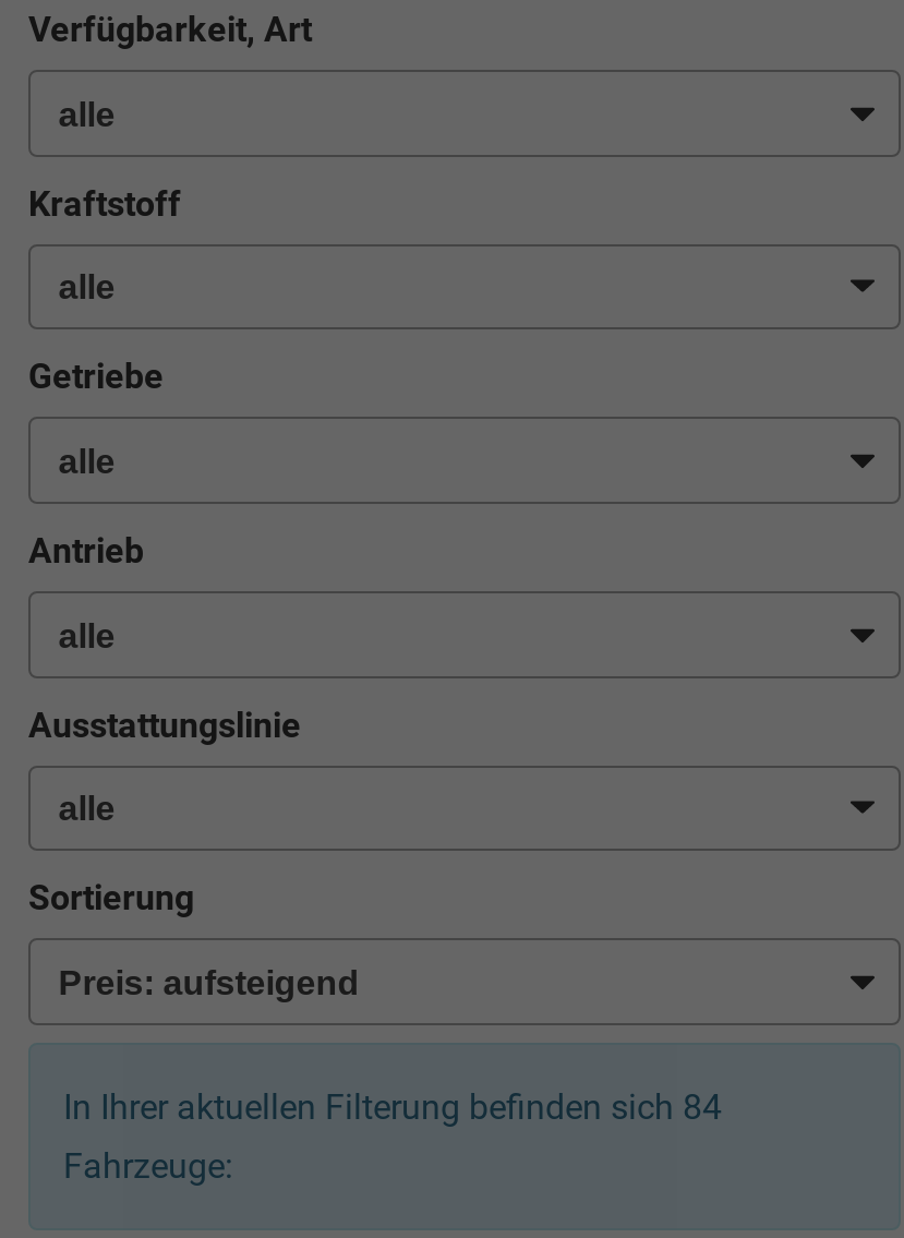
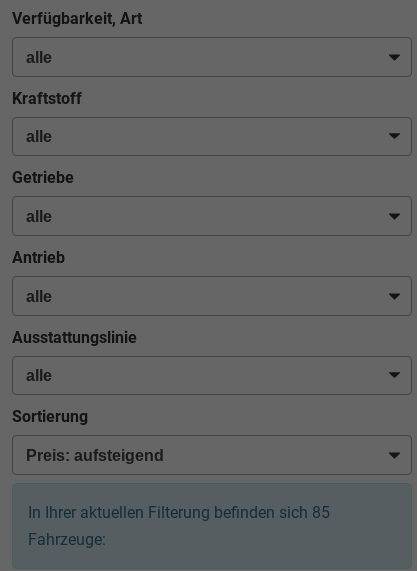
[63,1086,722,1127] In Ihrer aktuellen Filterung befinden sich 84 -> [28,503,330,522] In Ihrer aktuellen Filterung befinden sich 85

